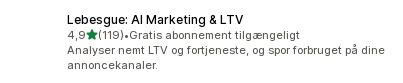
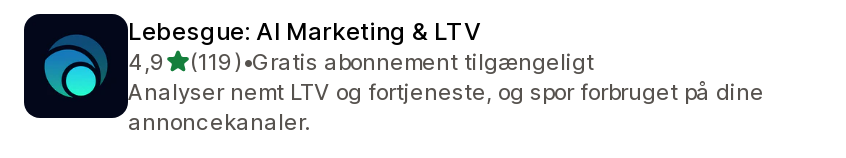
none -> [22,12,122,120] [image]

